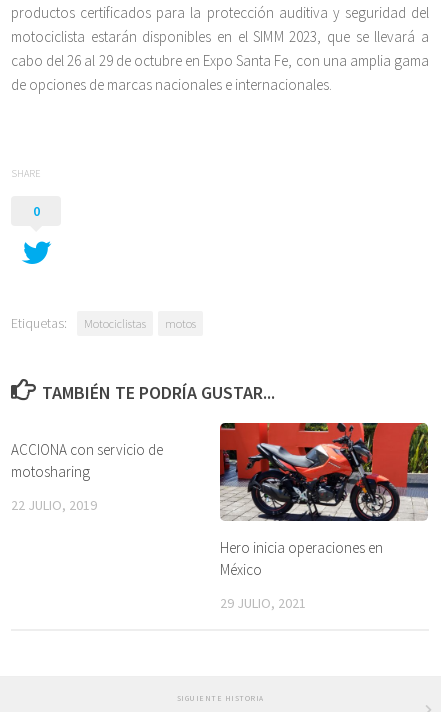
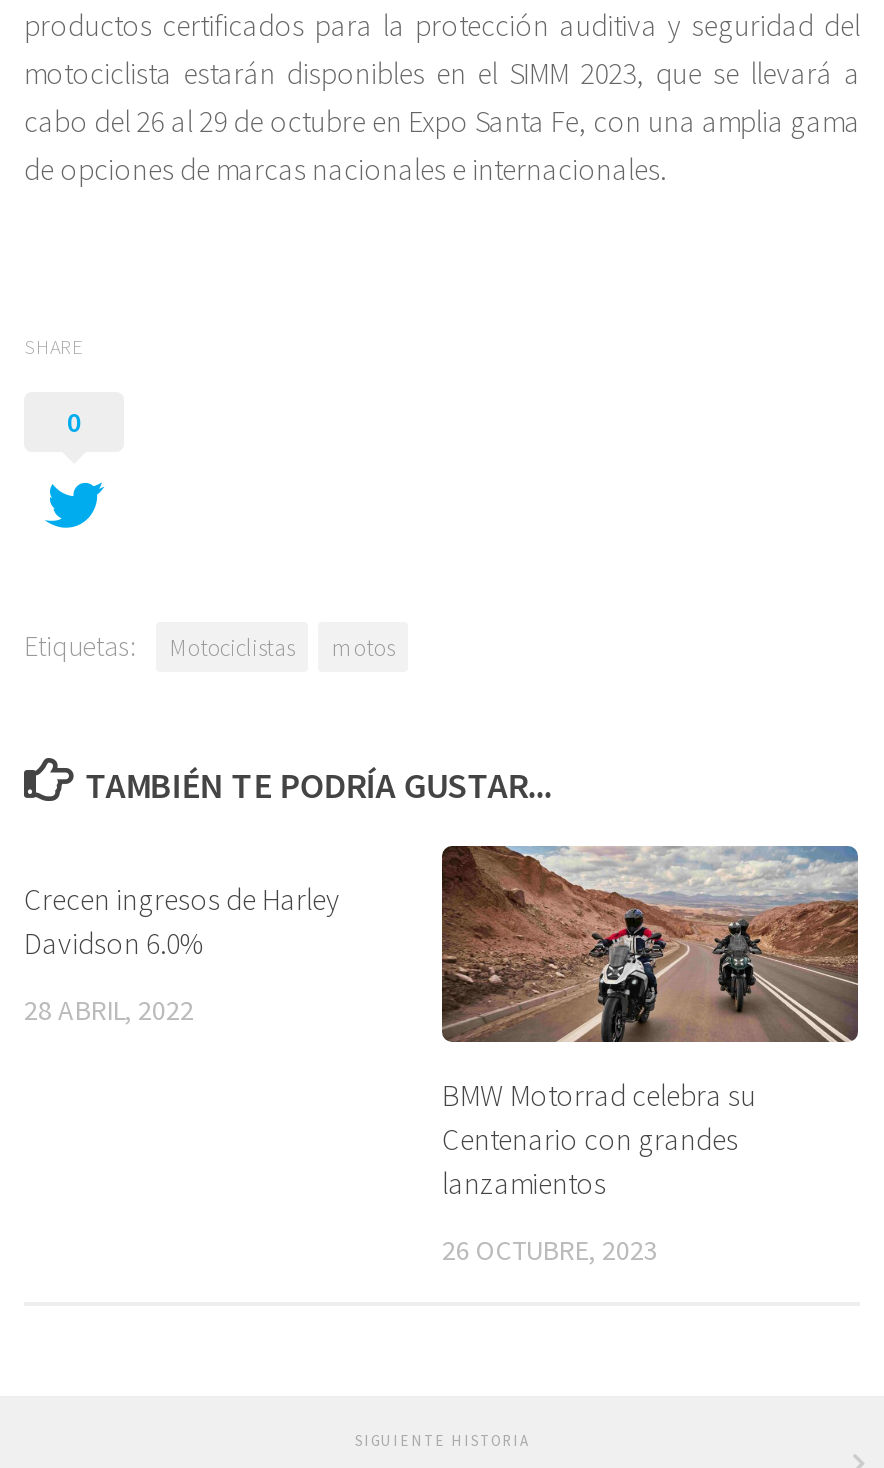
[220,422,428,579] [image] | Hero inicia operaciones en | México -> [440,844,860,1202] [image] | BMW Motorrad celebra su | Centenario con grandes | lanzamientos
[11,440,163,481] ACCIONA con servicio de | motosharing -> [24,880,340,962] Crecen ingresos de Harley | Davidson 6.0%
[11,496,97,514] 22 JULIO, 2019 -> [24,992,194,1028] 28 ABRIL, 2022
[220,594,306,612] 29 JULIO, 2021 -> [442,1232,658,1268] 26 OCTUBRE, 2023

